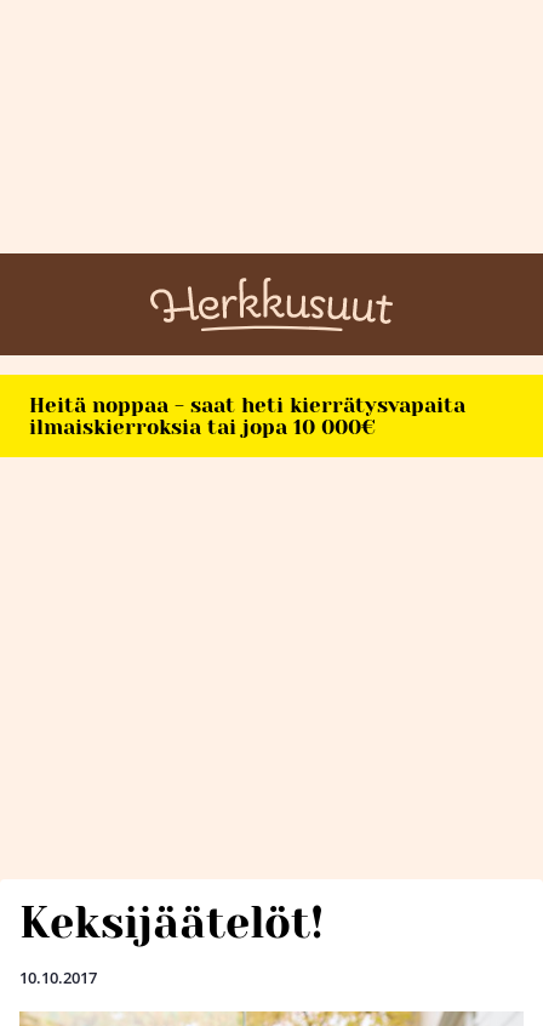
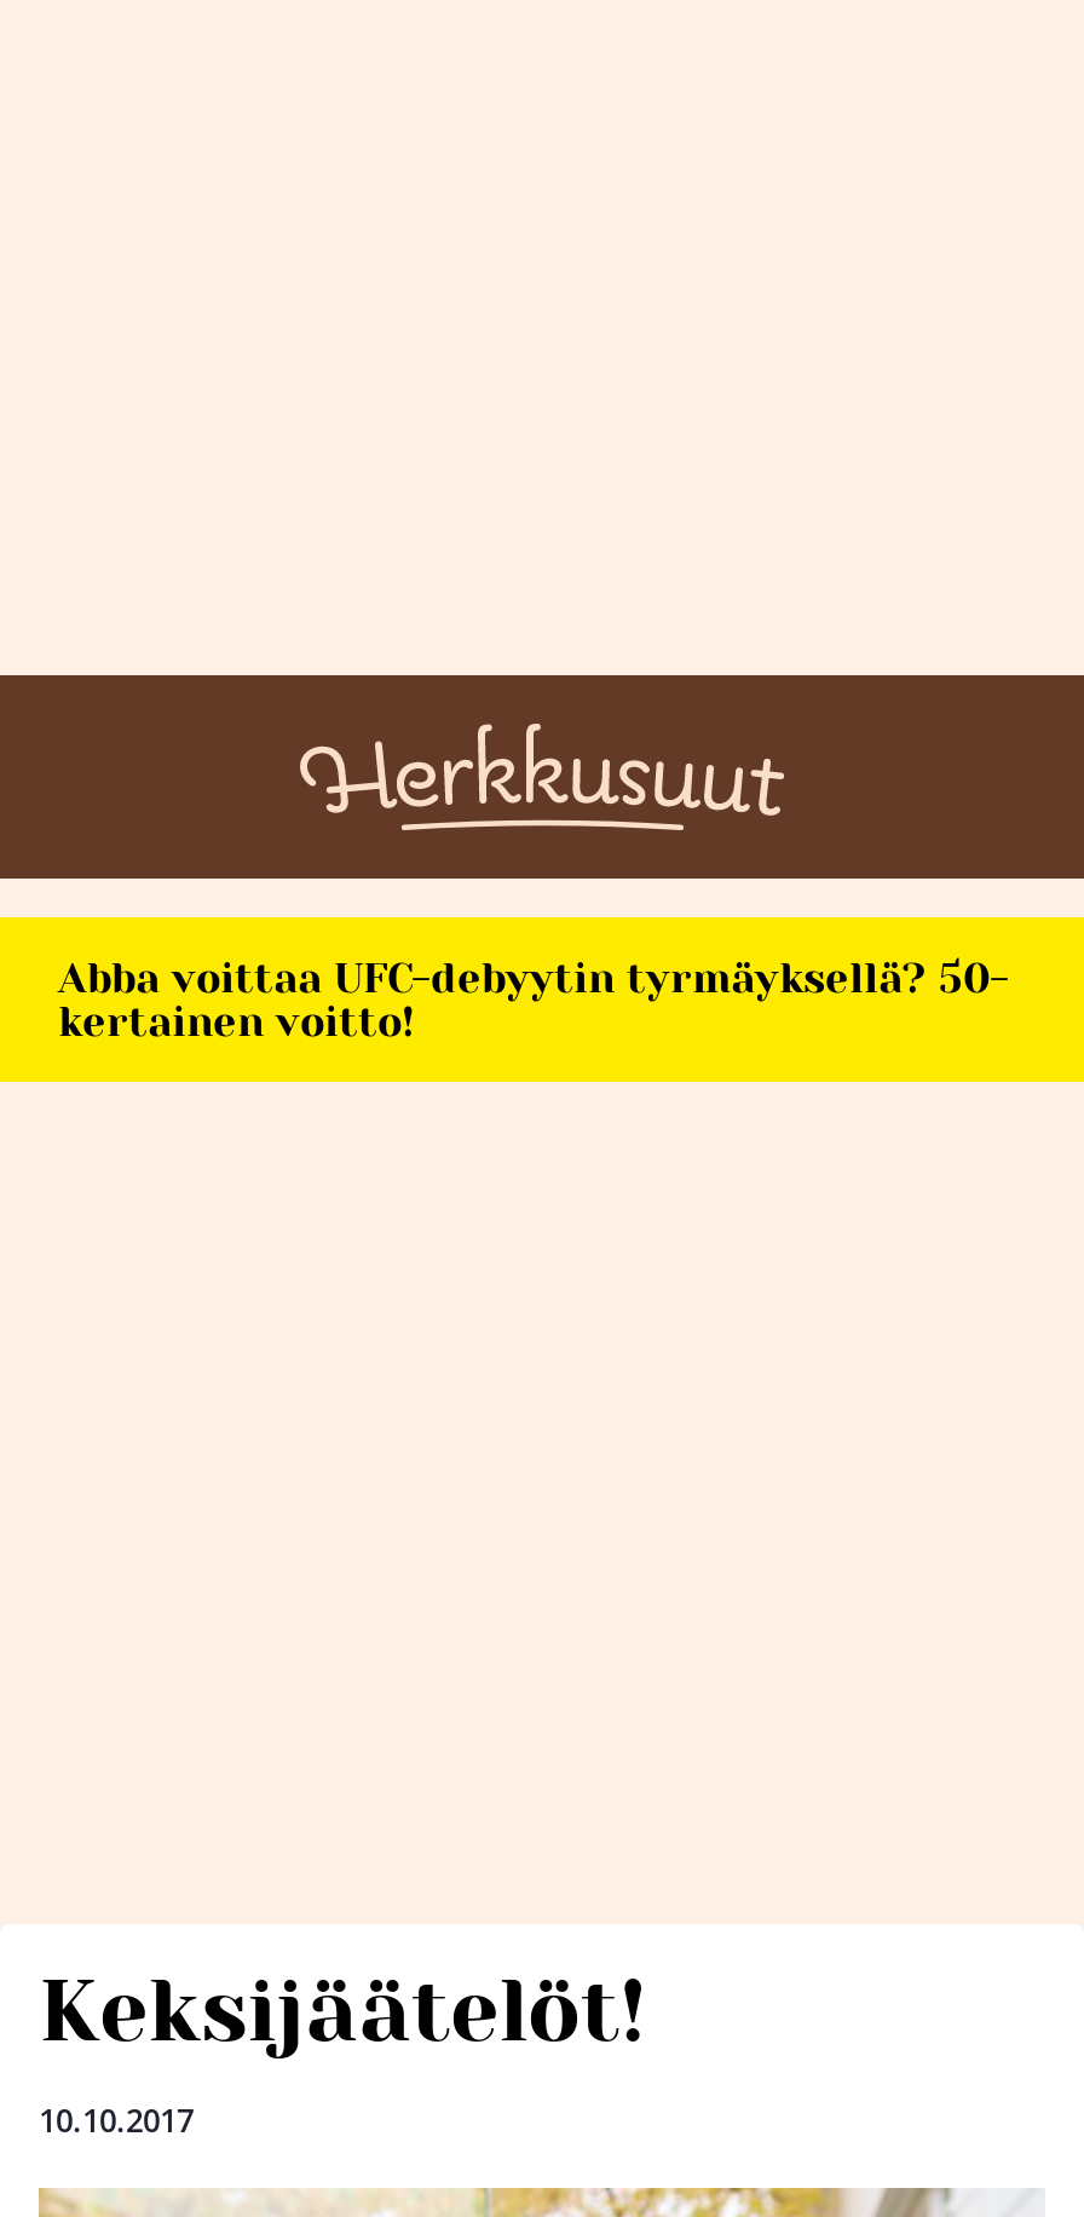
[29,393,465,439] Heitä noppaa - saat heti kierrätysvapaita | ilmaiskierroksia tai jopa 10 000€ -> [58,954,1009,1046] Abba voittaa UFC-debyytin tyrmäyksellä? 50- | kertainen voitto!

